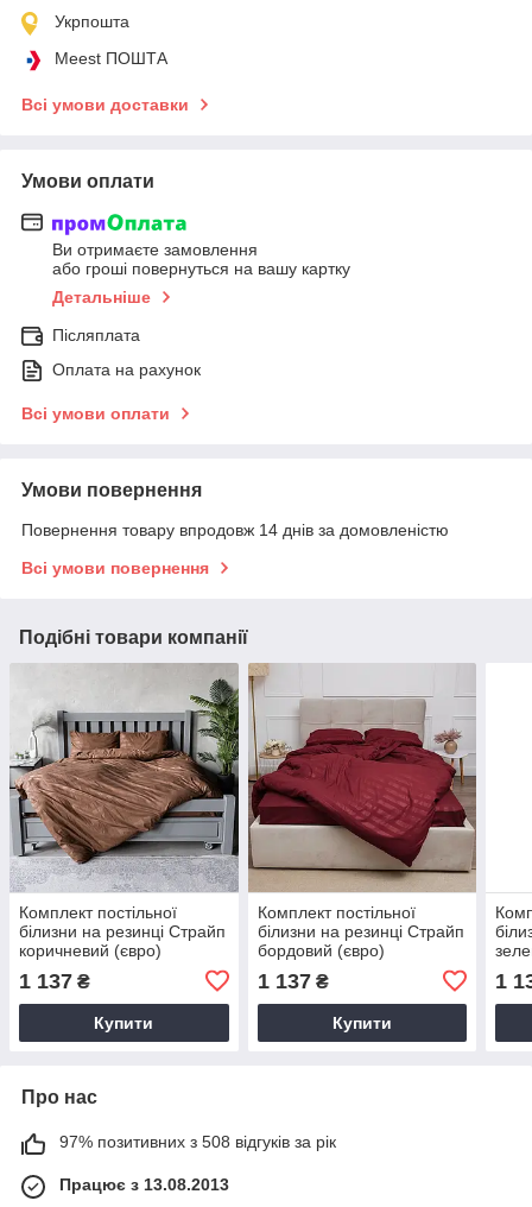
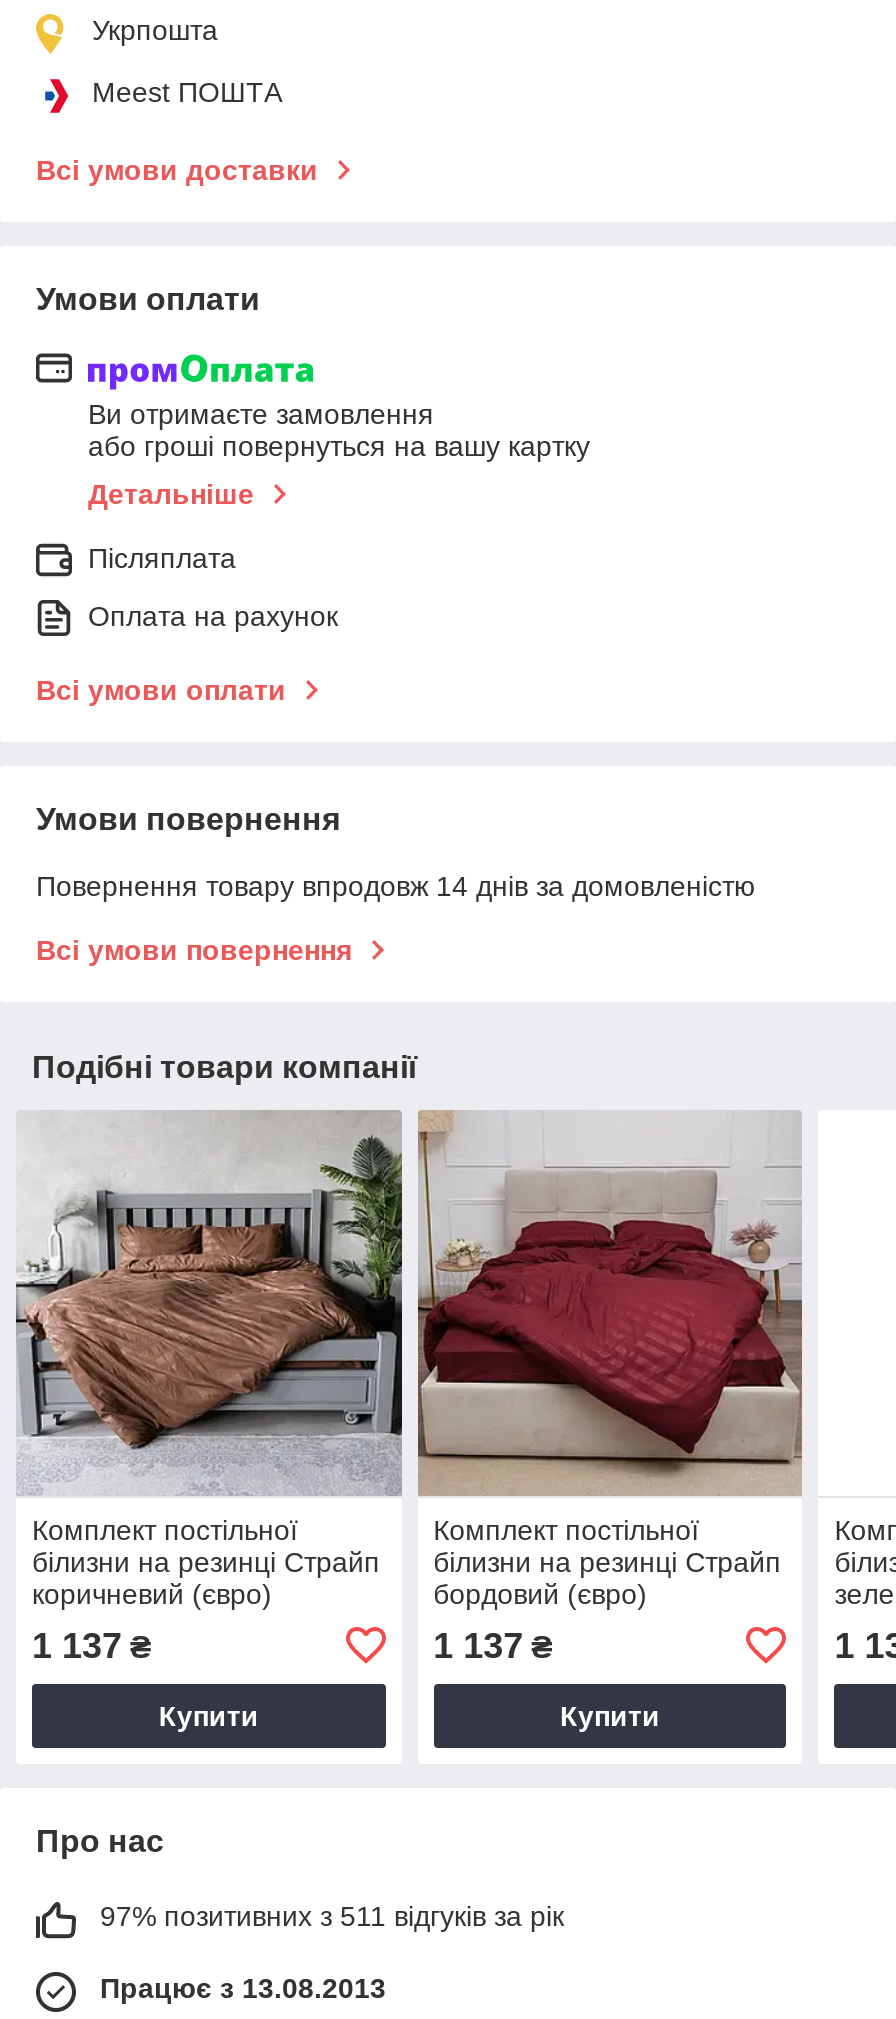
[59,1132,336,1151] 97% позитивних з 508 відгуків за рік -> [100,1900,564,1932] 97% позитивних з 511 відгуків за рік

